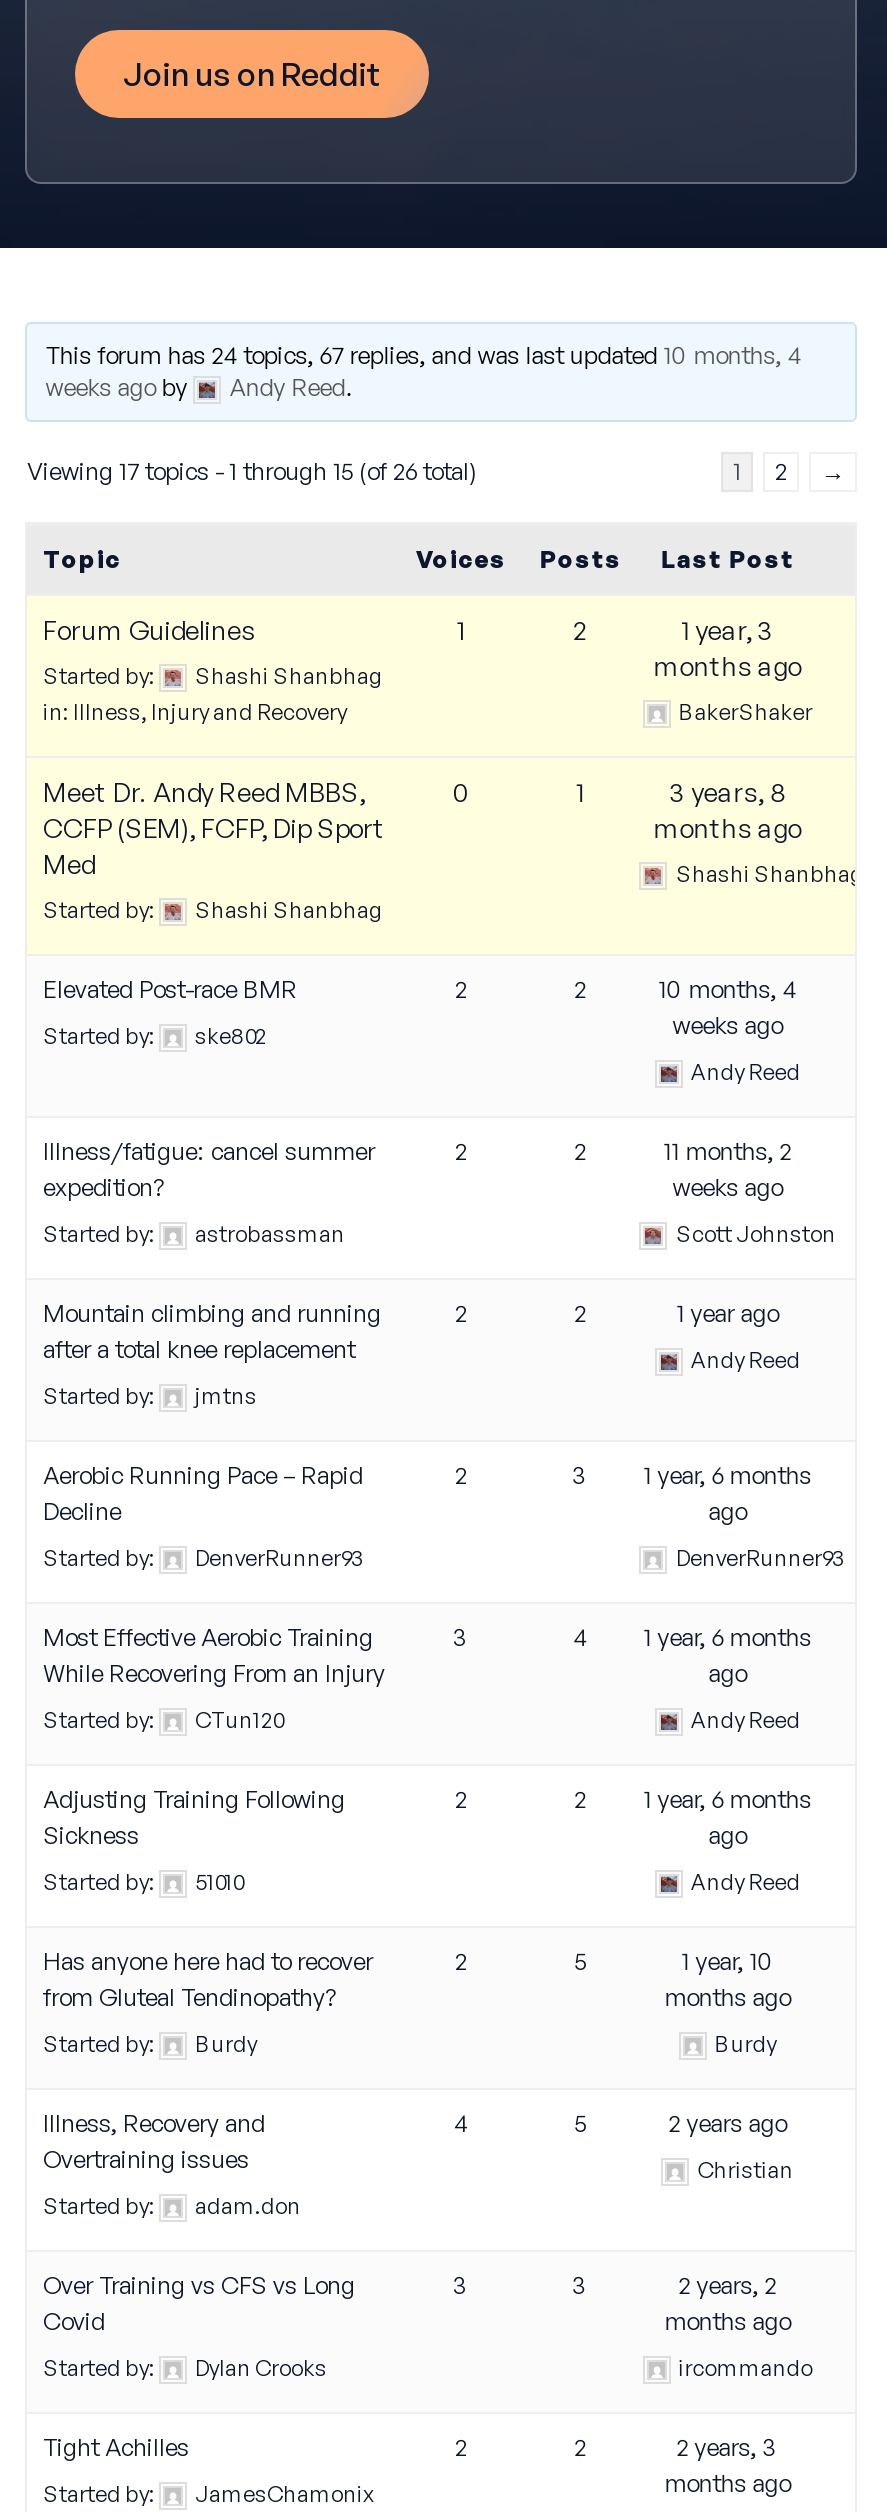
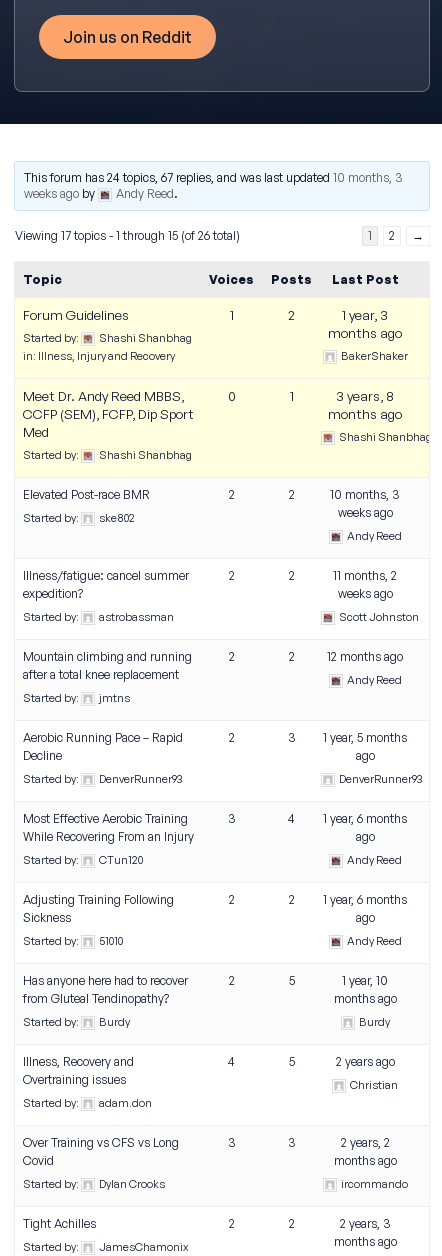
[45,340,801,370] This forum has 24 topics, 67 replies, and was last updated 10 months, 4 -> [24,170,403,185] This forum has 24 topics, 67 replies, and was last updated 10 months, 3
[658,974,796,1004] 10 months, 4 -> [330,487,400,502] 10 months, 3
[676,1298,778,1328] 1 year ago -> [327,649,403,664] 12 months ago
[572,1460,811,1490] 3 1 year, 6 months -> [288,730,407,745] 3 1 year, 5 months

